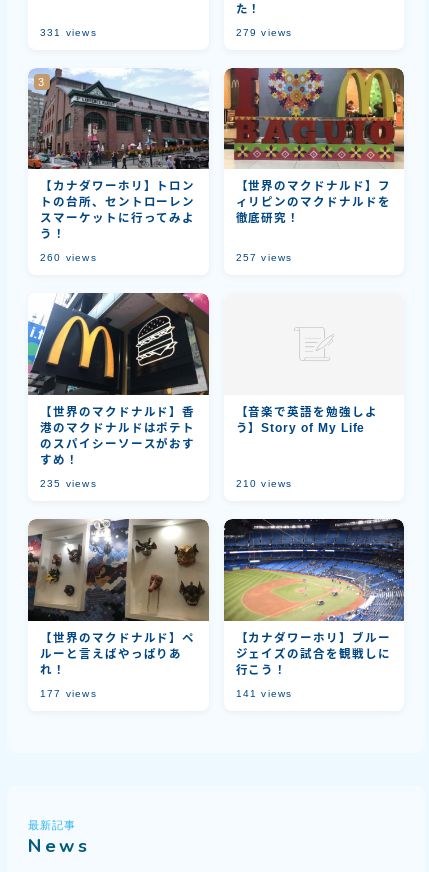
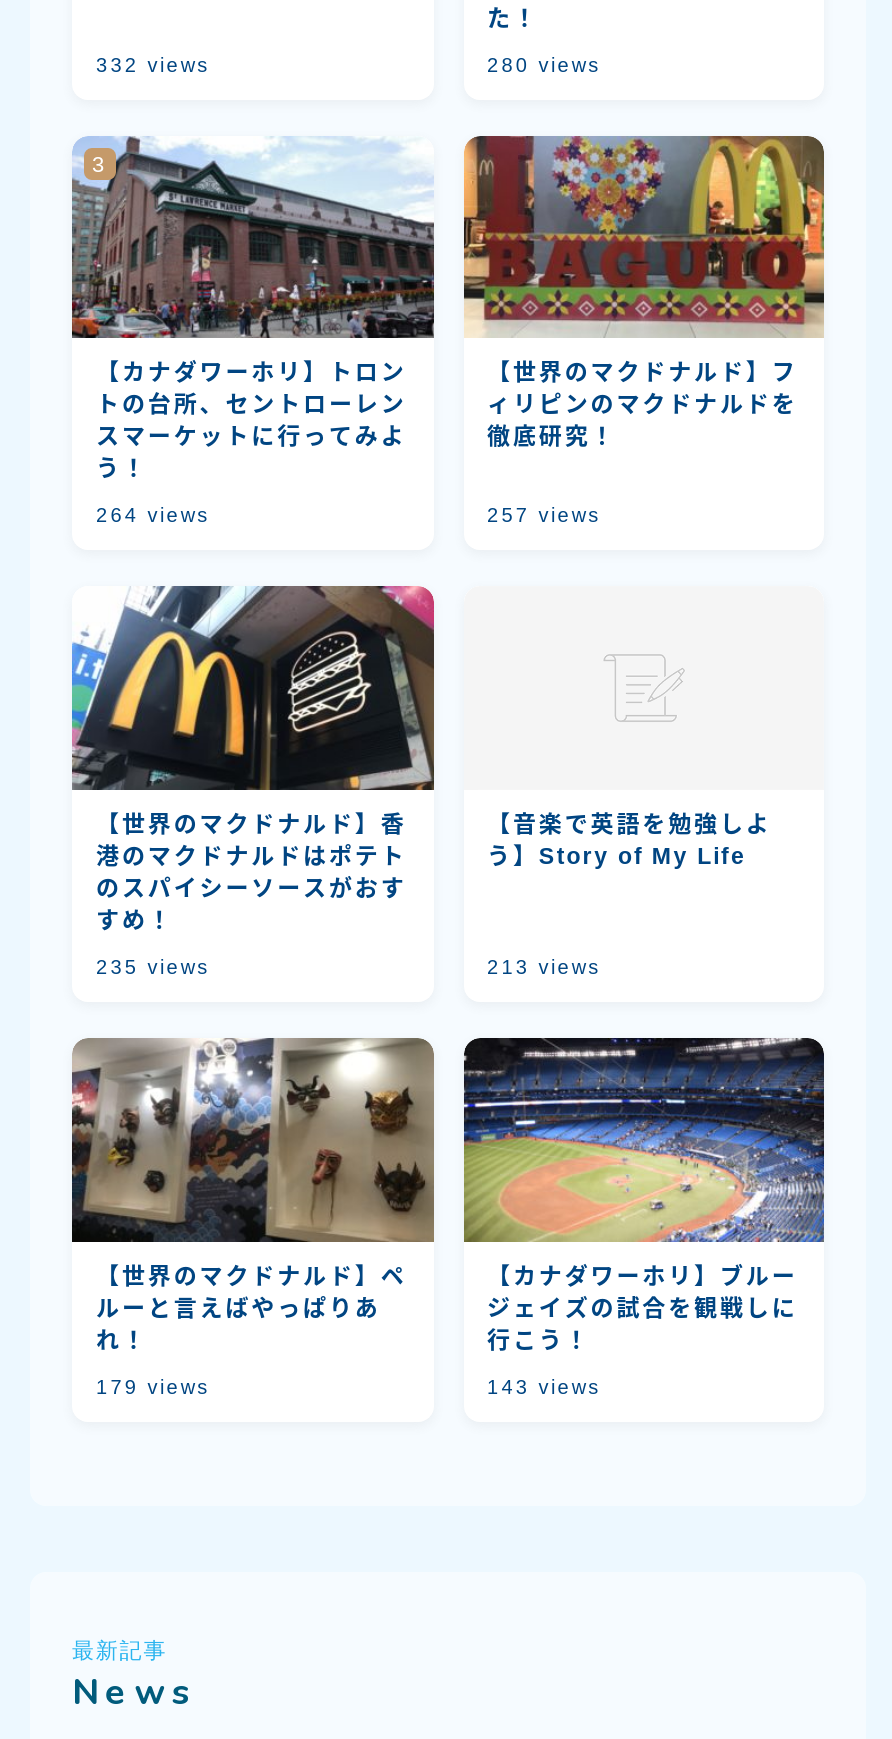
[40,27,97,38] 331 views -> [96,54,210,76] 332 views
[235,27,292,38] 279 views -> [487,54,601,76] 280 views
[40,252,97,263] 260 views -> [96,505,210,527] 264 views
[235,478,292,489] 210 views -> [487,956,601,978] 213 views
[40,687,97,698] 177 views -> [96,1375,210,1397] 179 views
[235,687,292,698] 141 views -> [487,1375,601,1397] 143 views

